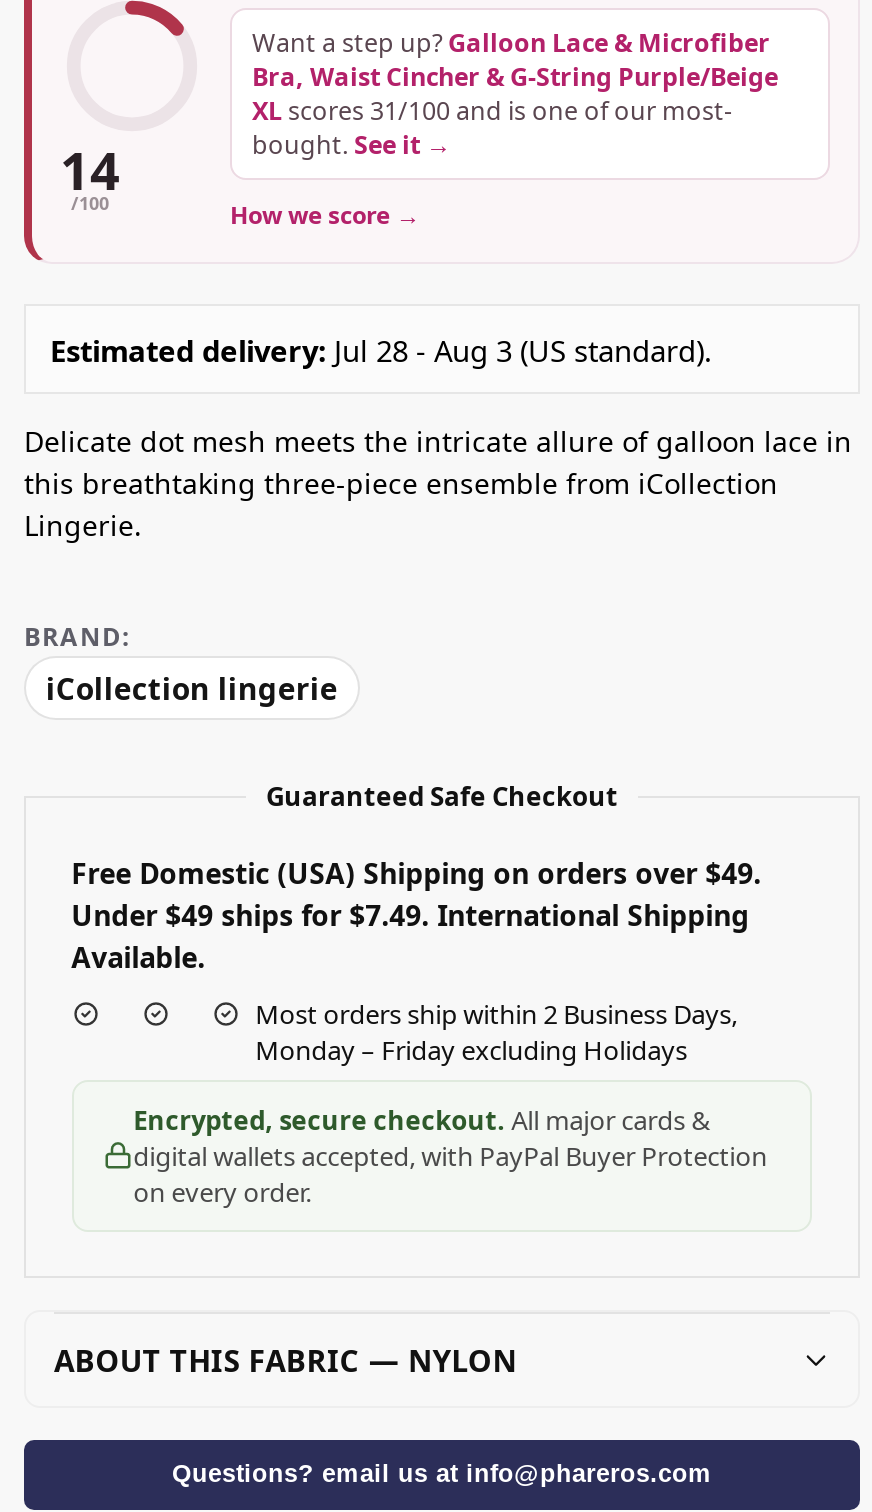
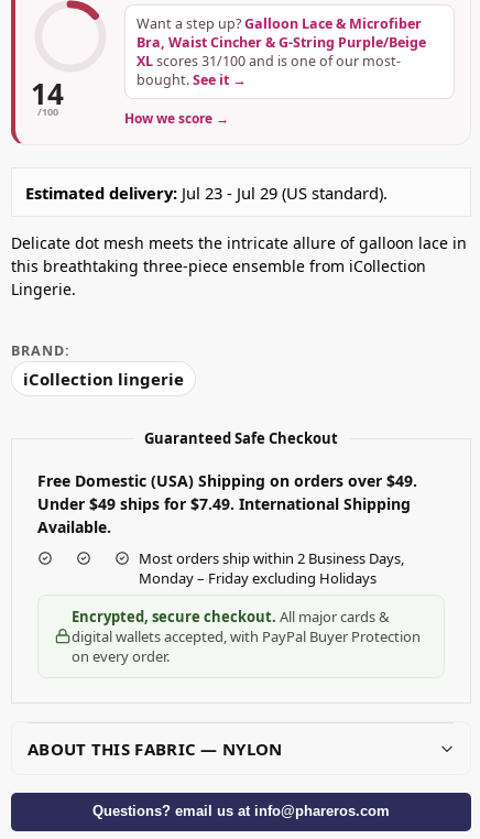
[50,329,712,369] Estimated delivery: Jul 28 - Aug 3 (US standard). -> [25,181,388,203] Estimated delivery: Jul 23 - Jul 29 (US standard).

